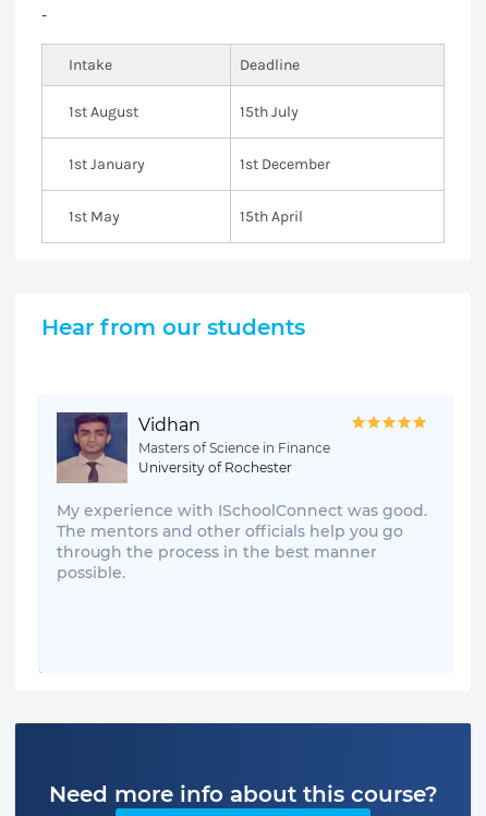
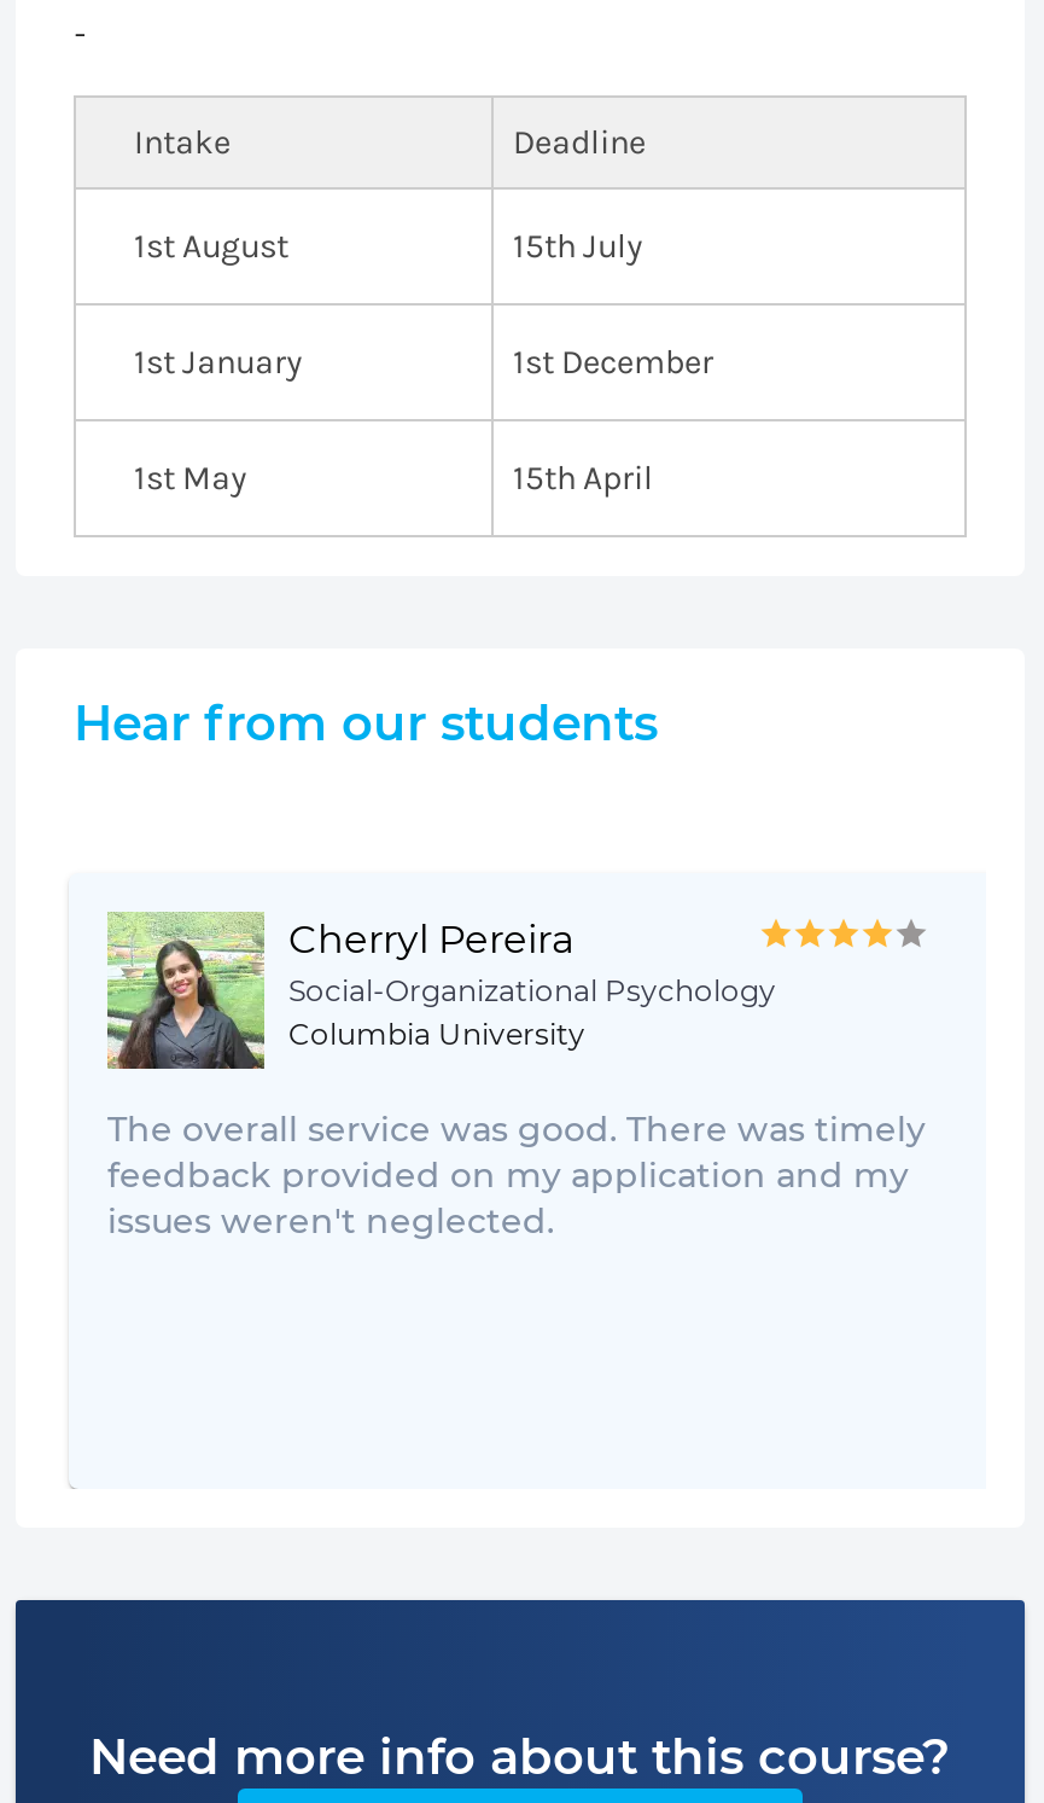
[56,411,330,483] [image] | Vidhan | Masters of Science in Finance | University of Rochester -> [105,912,776,1071] [image] | Cherryl Pereira | Social-Organizational Psychology | Columbia University
[57,501,427,583] My experience with ISchoolConnect was good. | The mentors and other officials help you go | through the process in the best manner | possible. -> [107,1107,926,1243] The overall service was good. There was timely | feedback provided on my application and my | issues weren't neglected.

